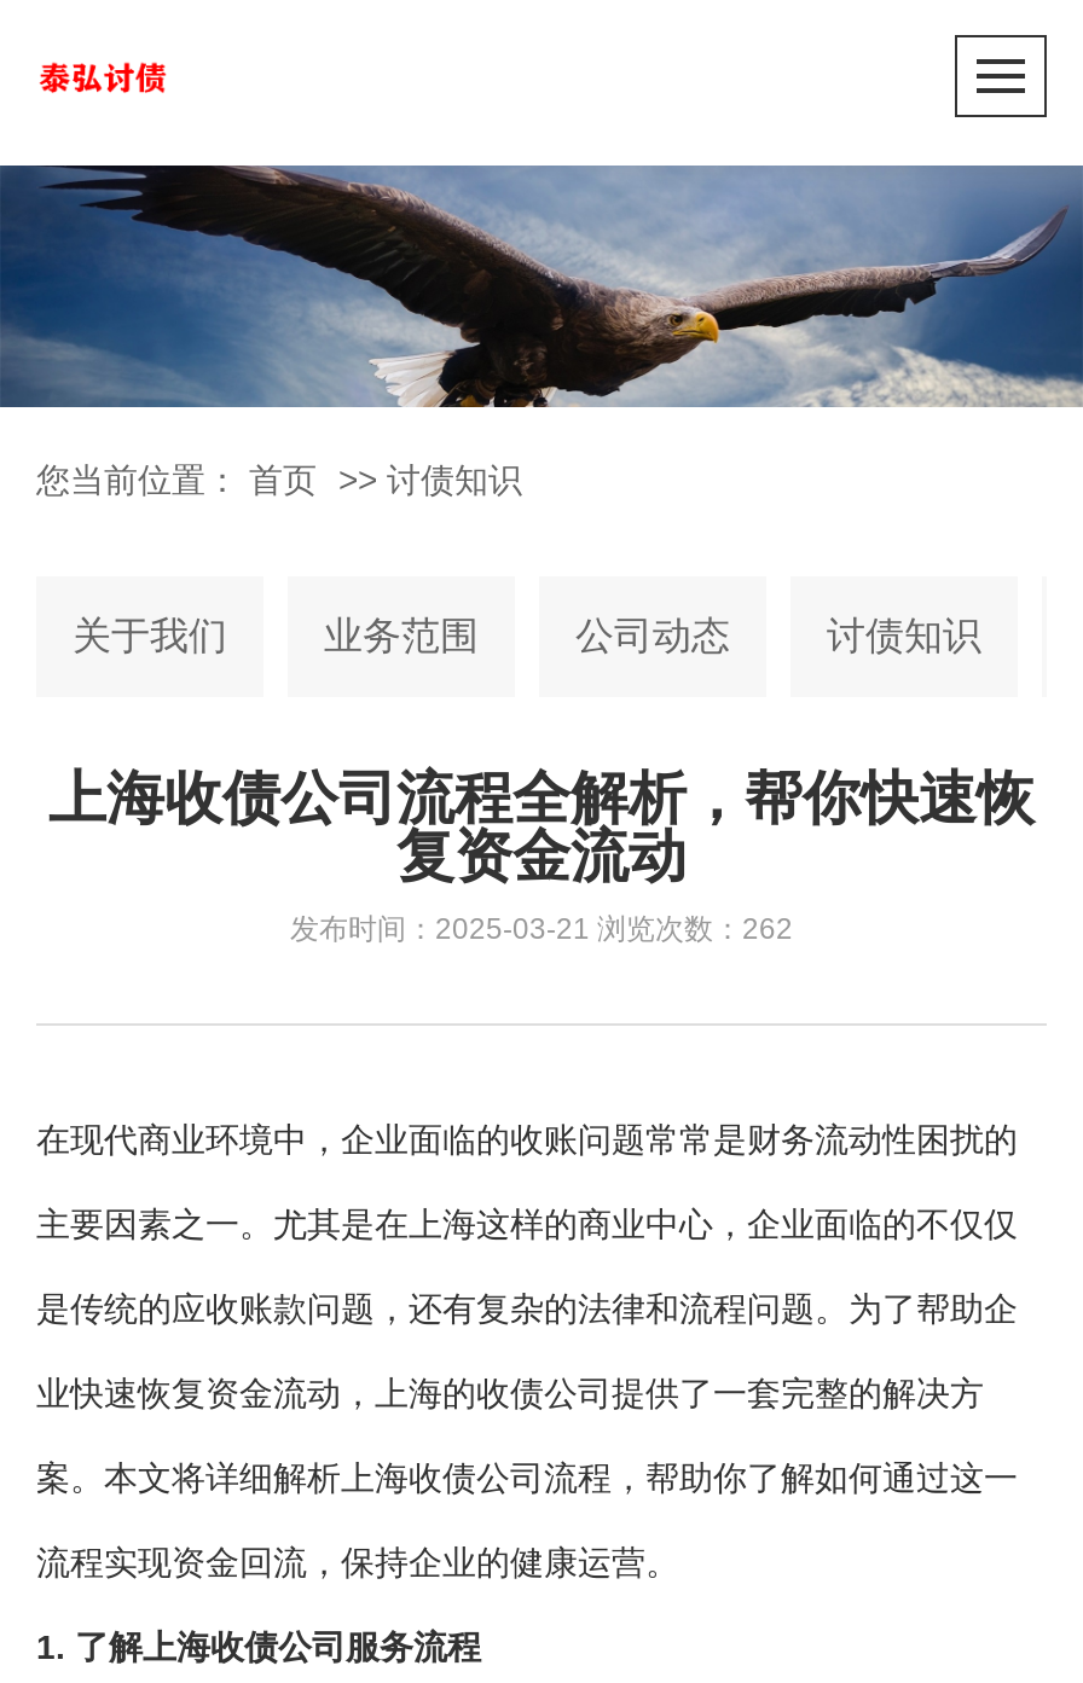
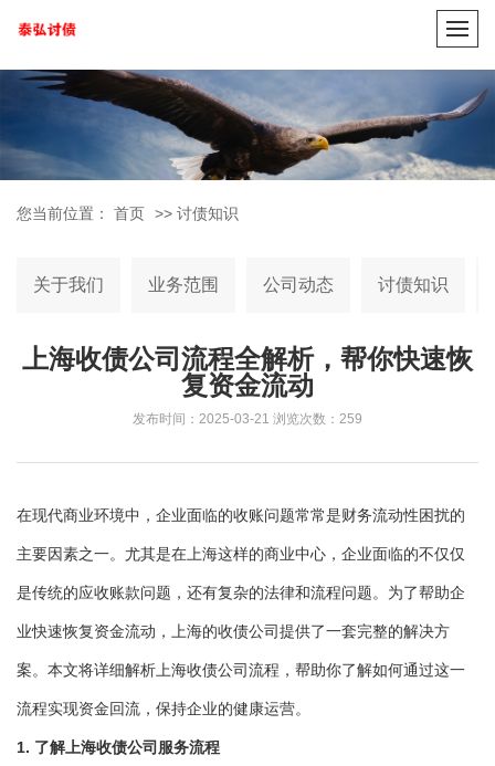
[290,912,793,946] 发布时间：2025-03-21浏览次数：262 -> [133,411,362,427] 发布时间：2025-03-21浏览次数：259

